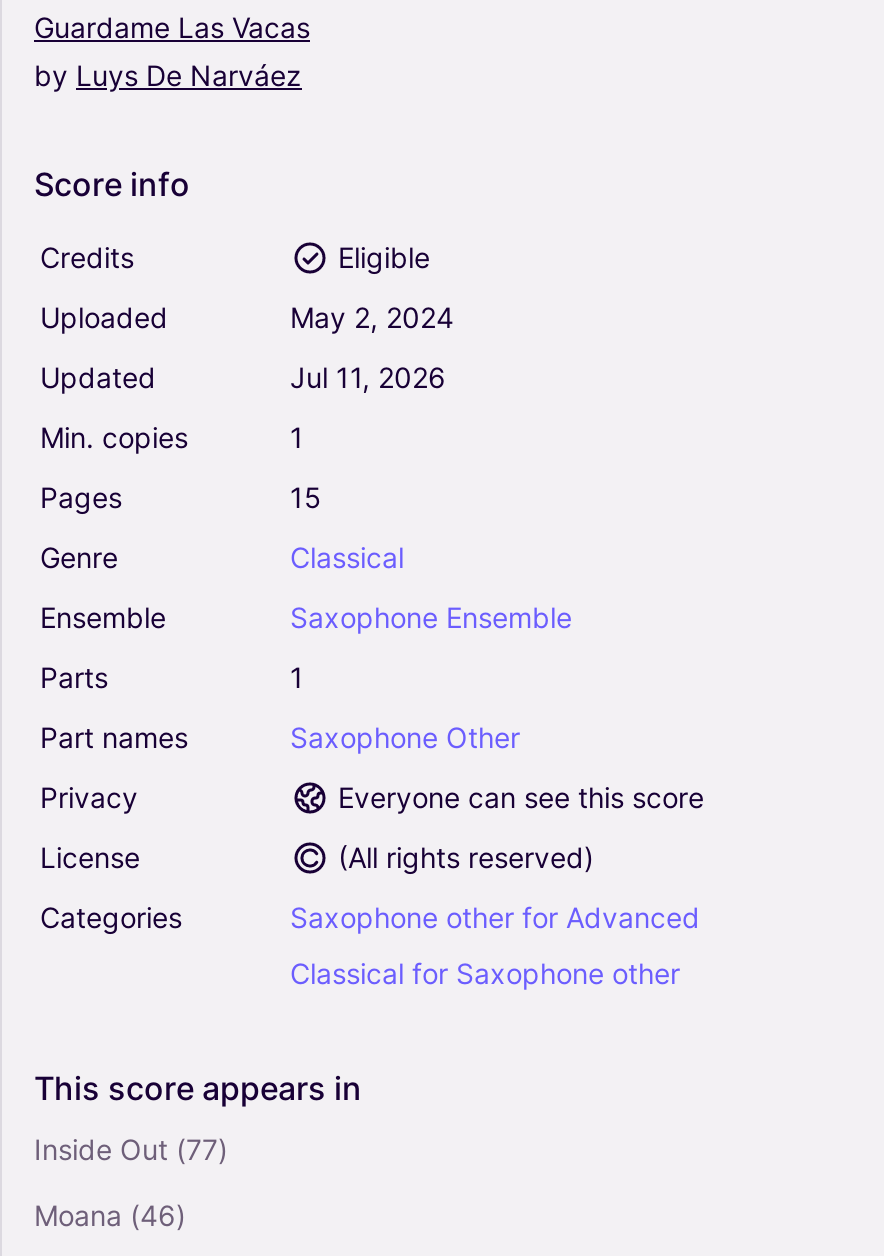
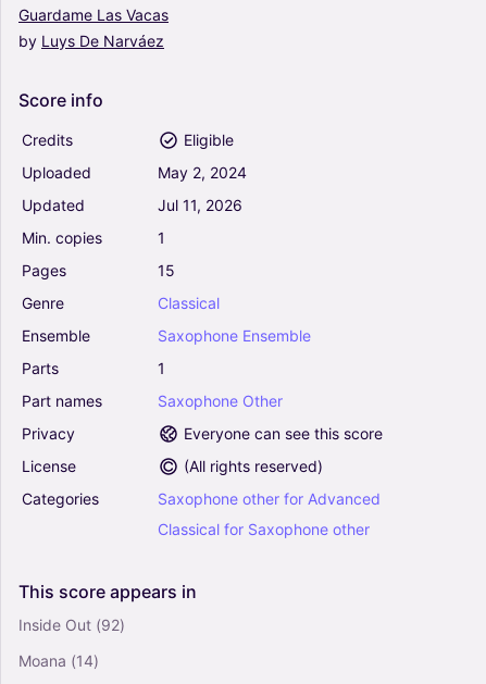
[34,1133,228,1167] Inside Out (77) -> [18,616,125,634] Inside Out (92)
[34,1199,186,1233] Moana (46) -> [18,652,99,670] Moana (14)

